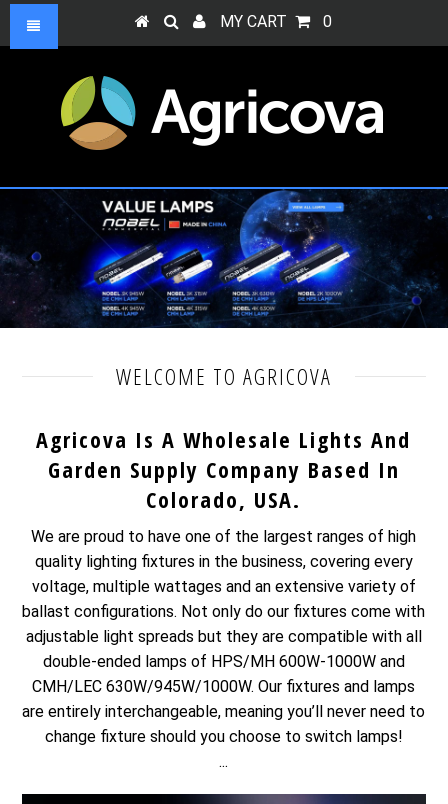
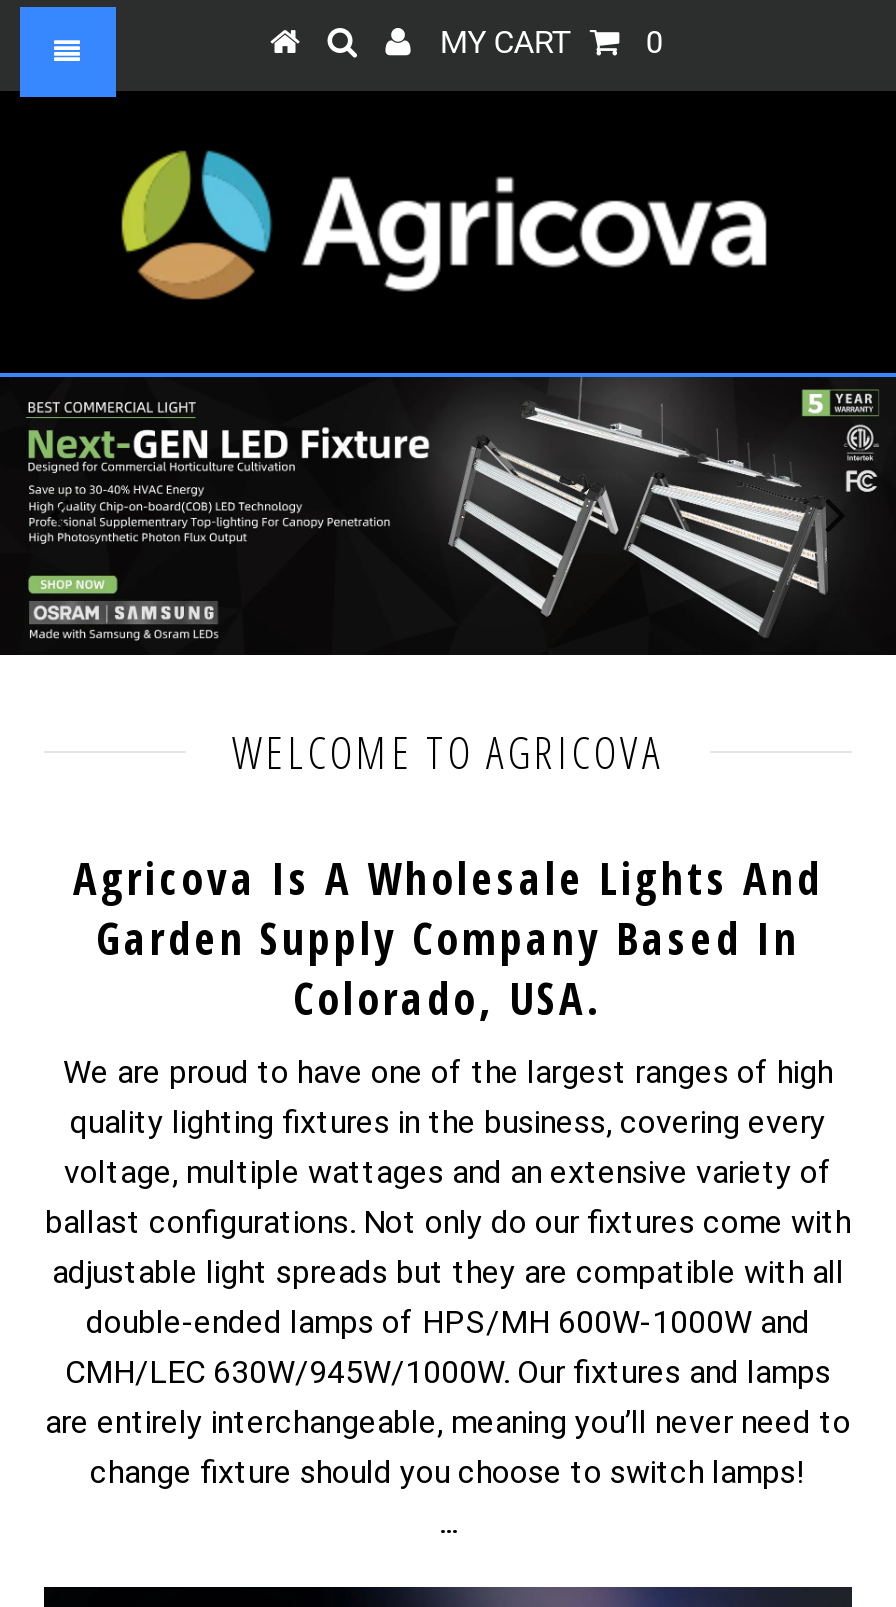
[3,189,439,328] [image] -> [6,377,880,655] [image]

